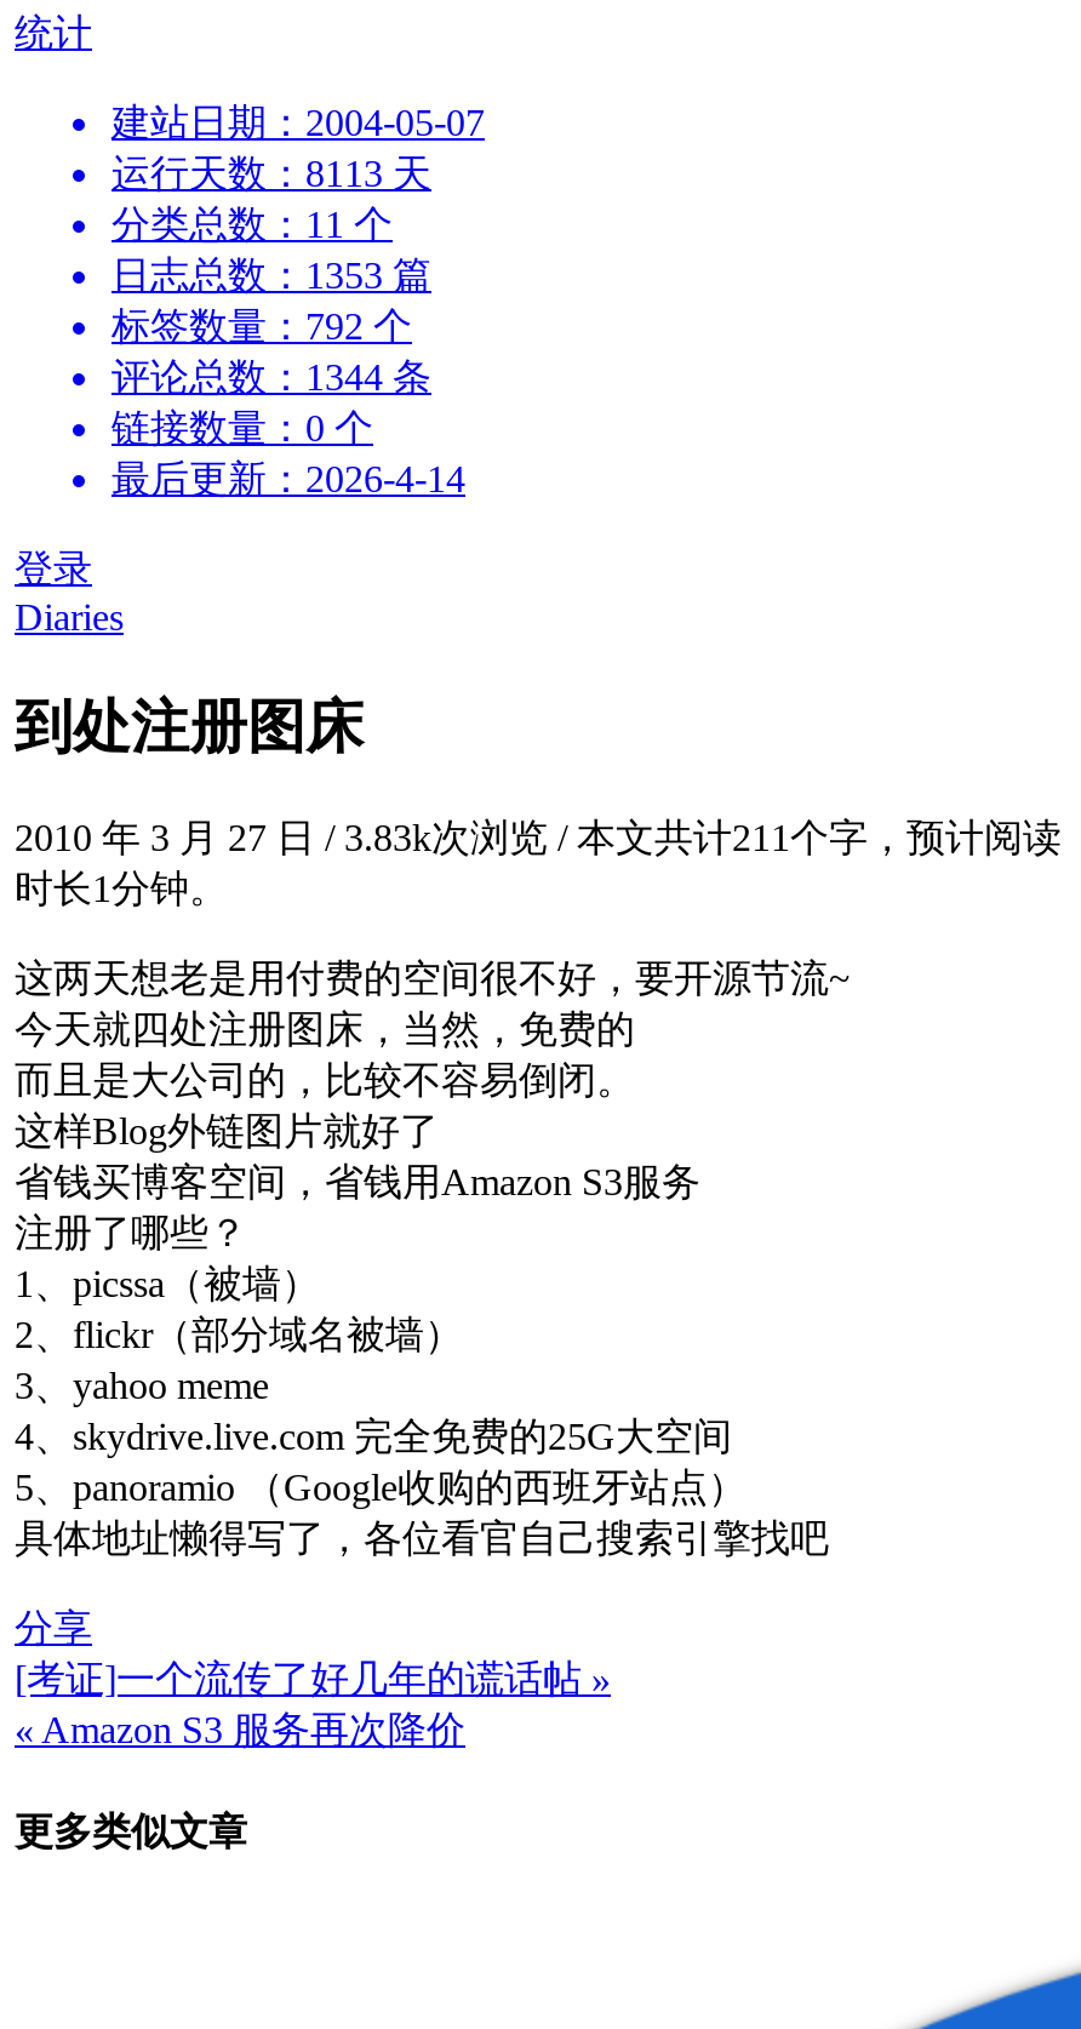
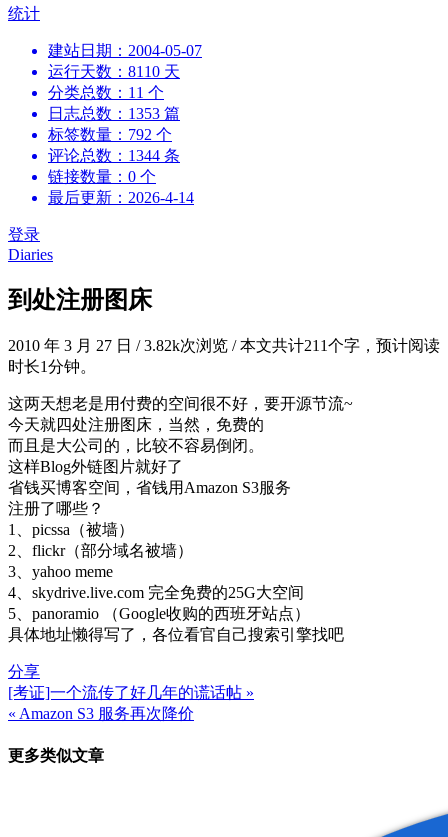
[111,153,431,194] 运行天数：8113 天 -> [48,63,180,80] 运行天数：8110 天
[15,816,1062,858] 2010 年 3 月 27 日 / 3.83k次浏览/本文共计211个字，预计阅读 -> [8,337,440,354] 2010 年 3 月 27 日 / 3.82k次浏览/本文共计211个字，预计阅读

